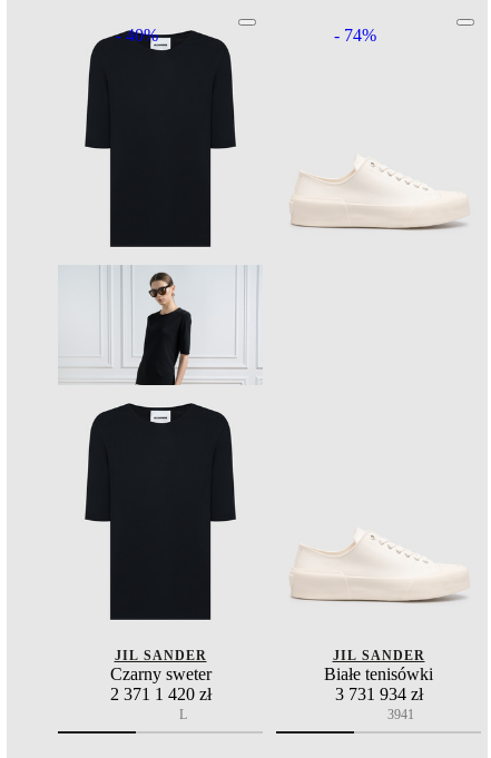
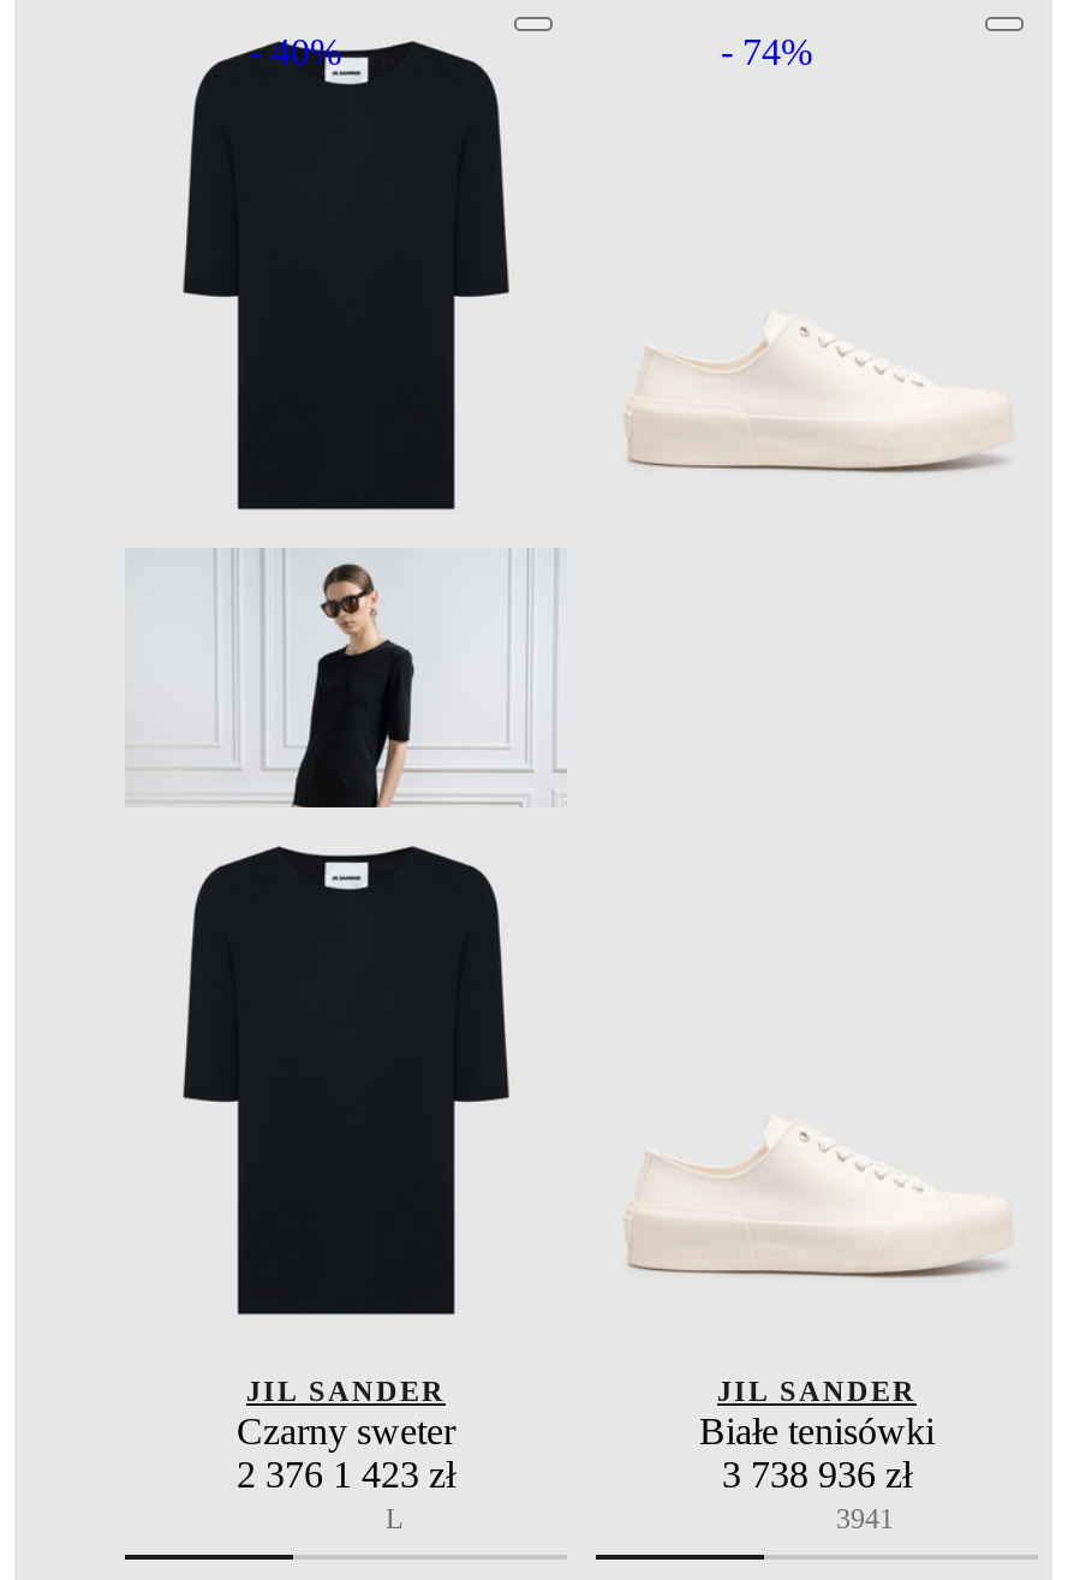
[110,685,211,704] 2 371 1 420 zł -> [237,1455,455,1496] 2 376 1 423 zł
[335,685,423,704] 3 731 934 zł -> [722,1455,912,1496] 3 738 936 zł

